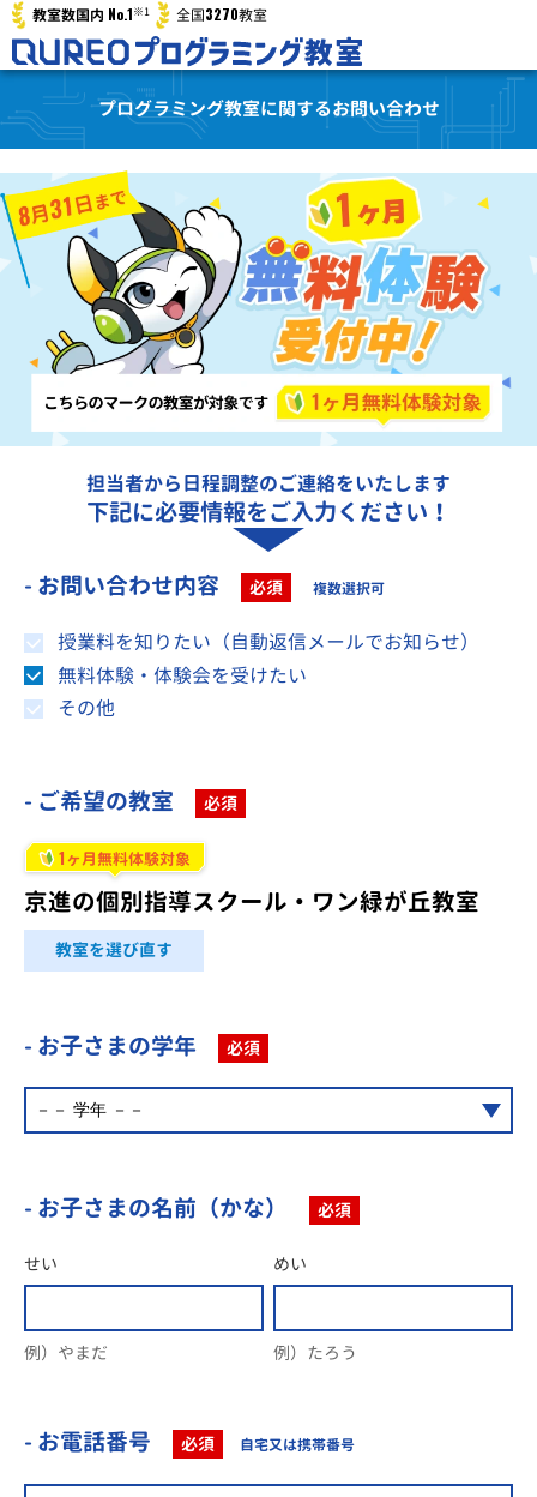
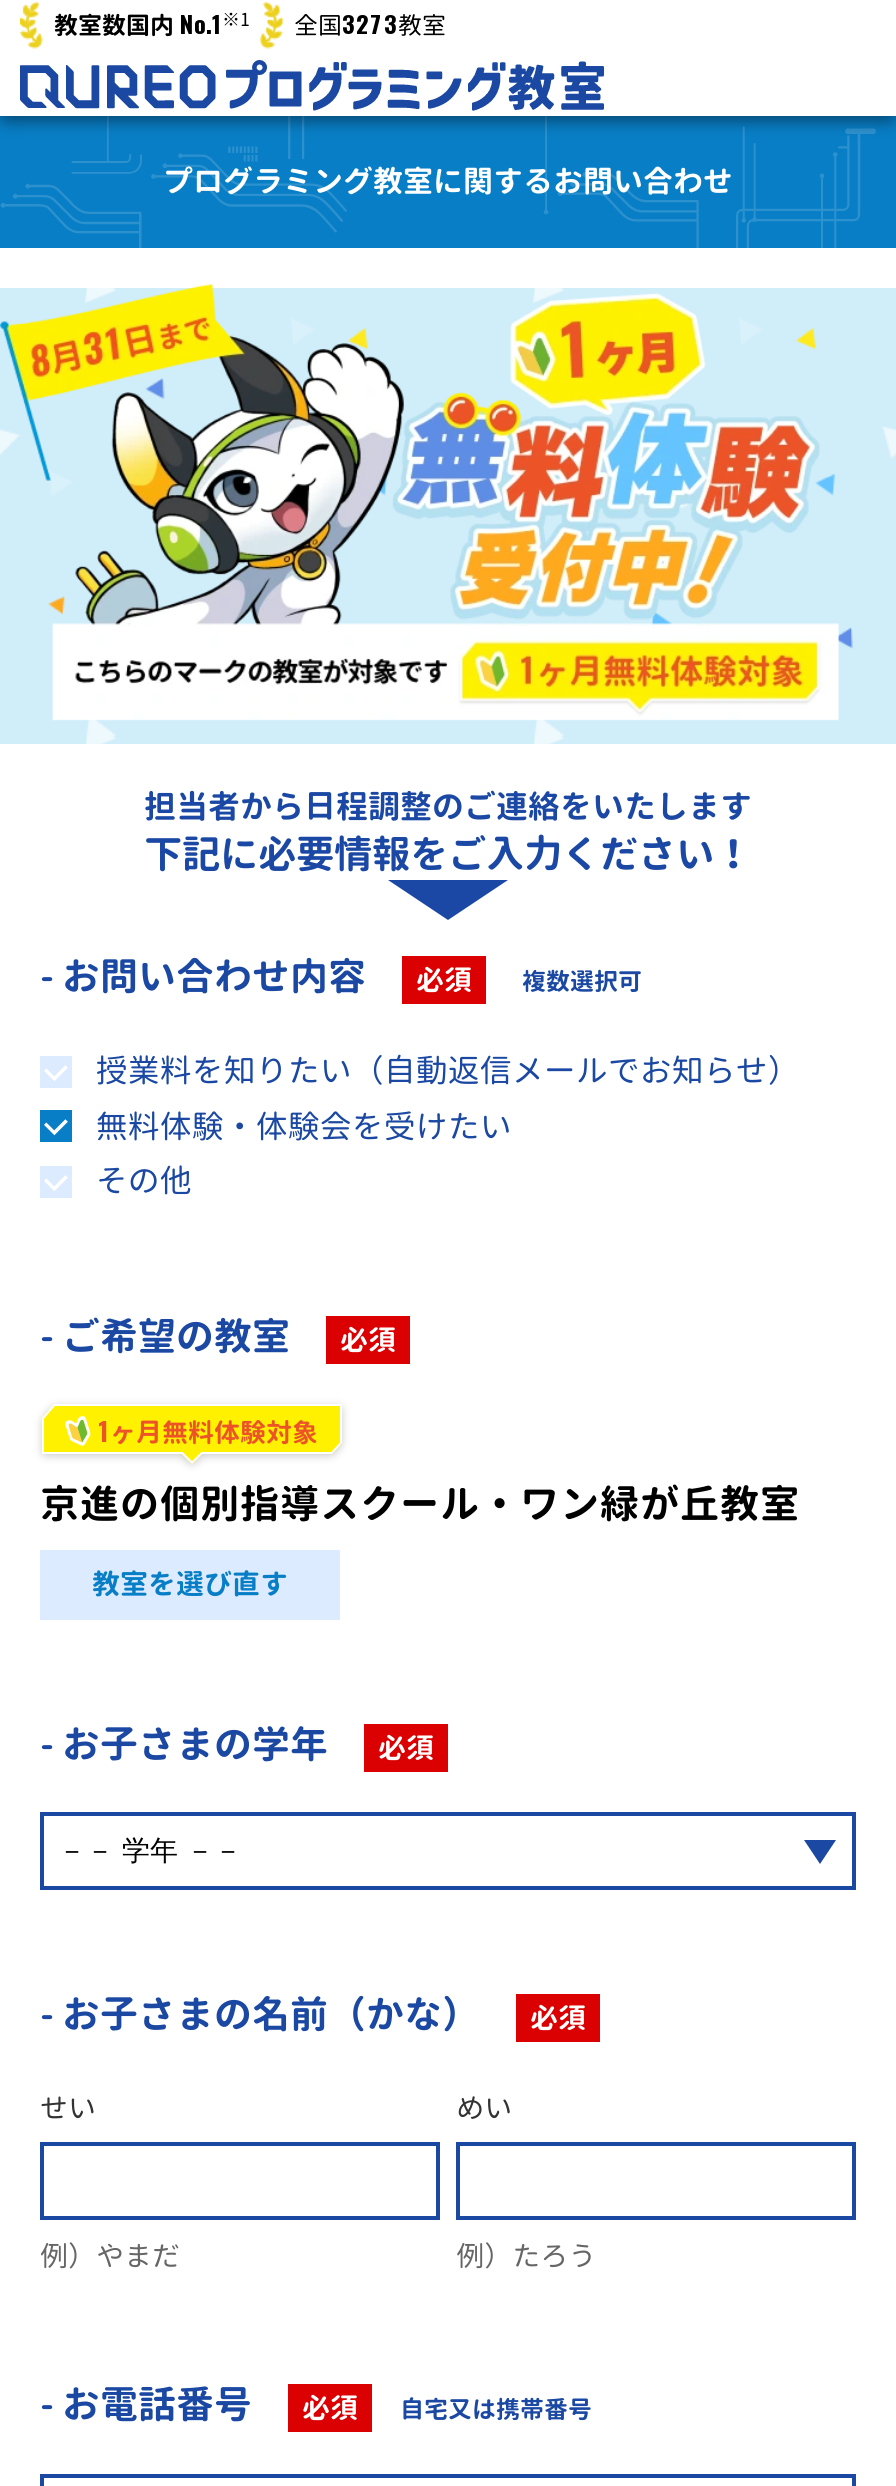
[32,3,267,25] 教室数国内 No.1※1 全国3270教室 -> [54,5,446,42] 教室数国内 No.1※1 全国3273教室

